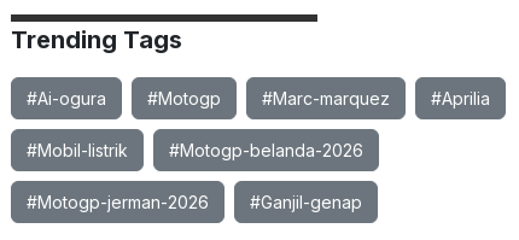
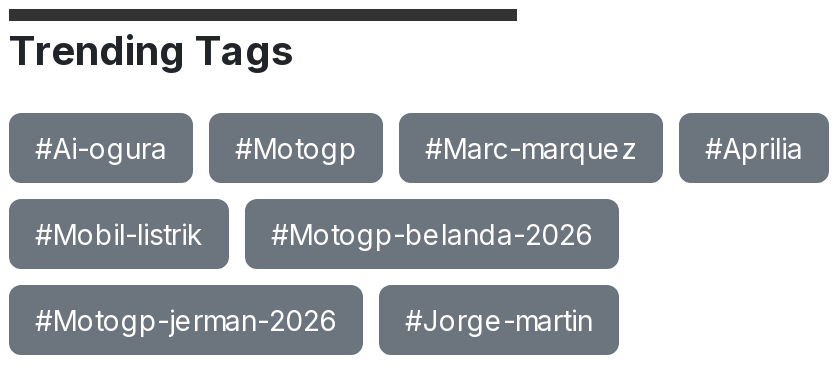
[250,192,362,212] #Ganjil-genap -> [405,303,593,337] #Jorge-martin

